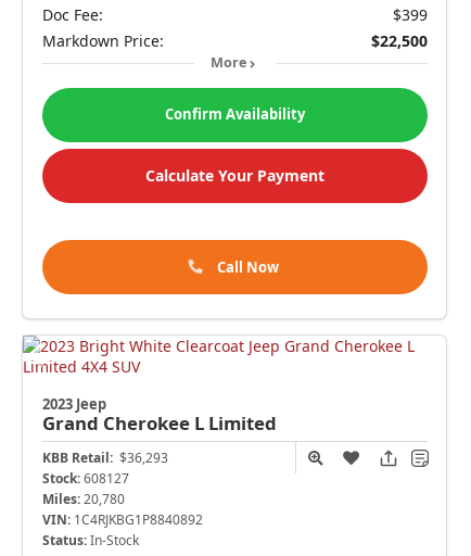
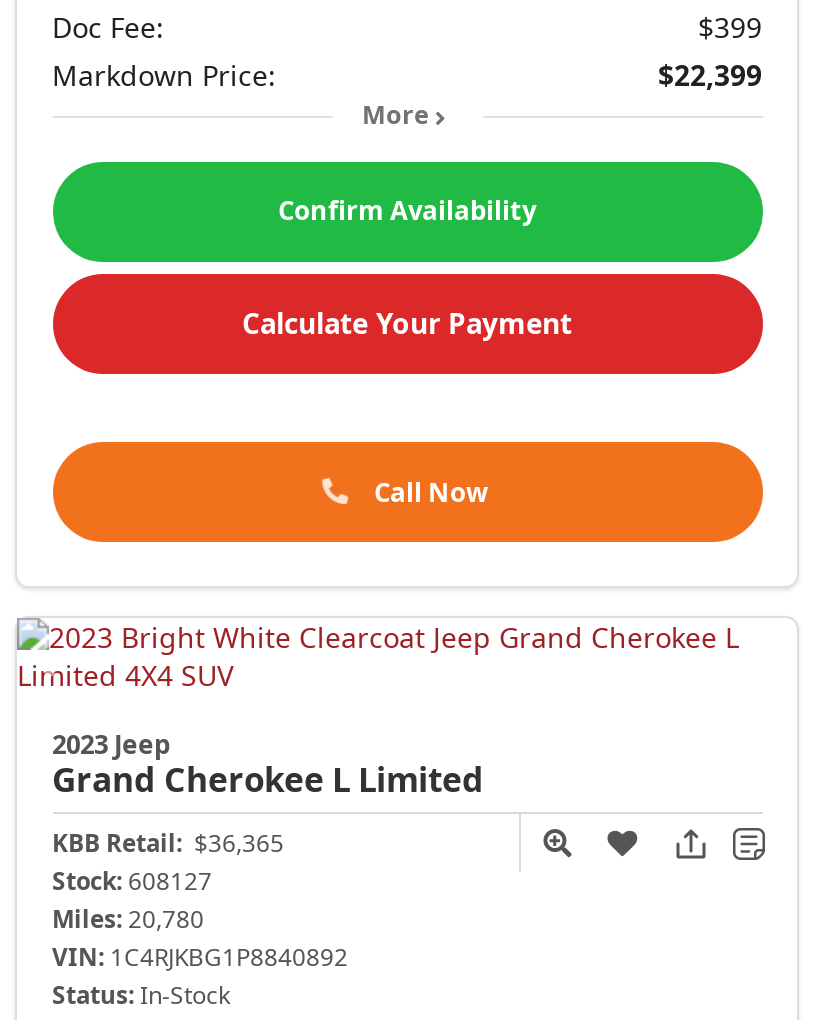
[371,31,427,51] $22,500 -> [658,56,762,94] $22,399
[42,448,168,467] KBB Retail: $36,293 -> [52,826,284,860] KBB Retail: $36,365

